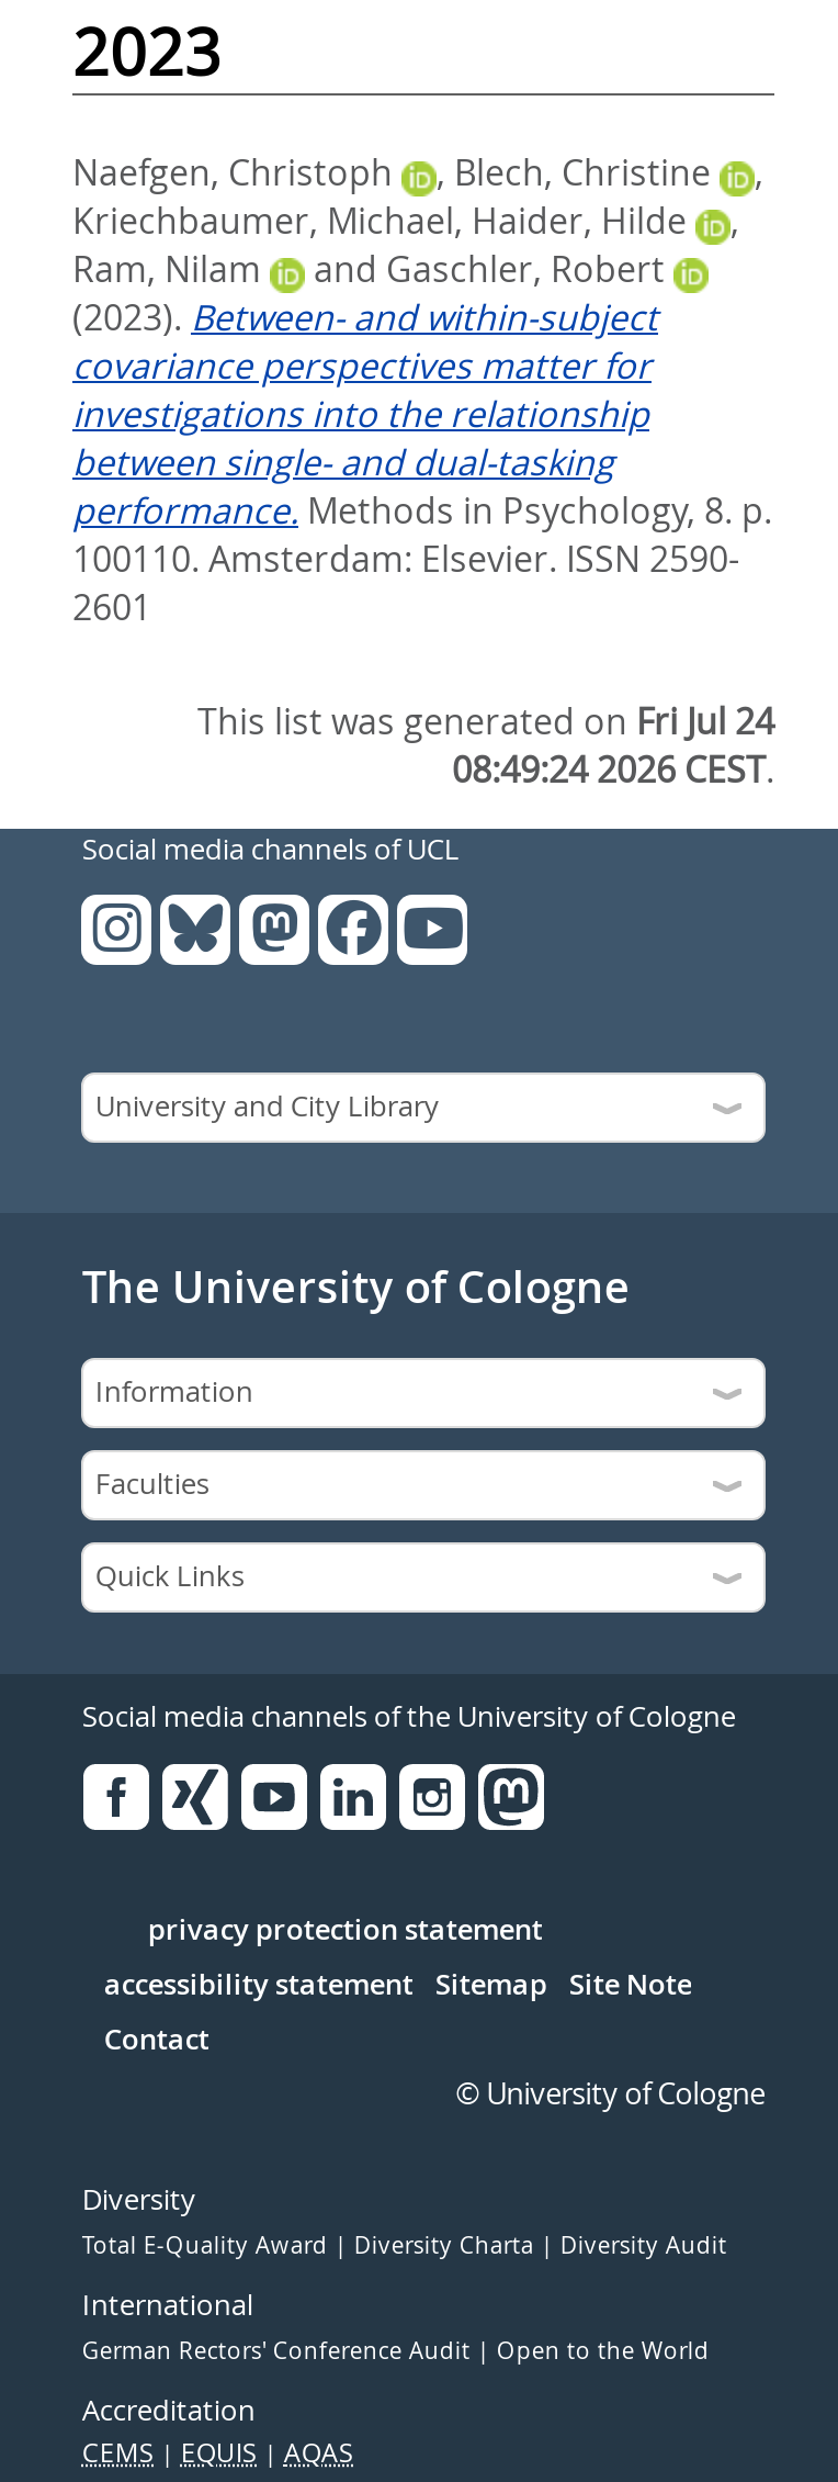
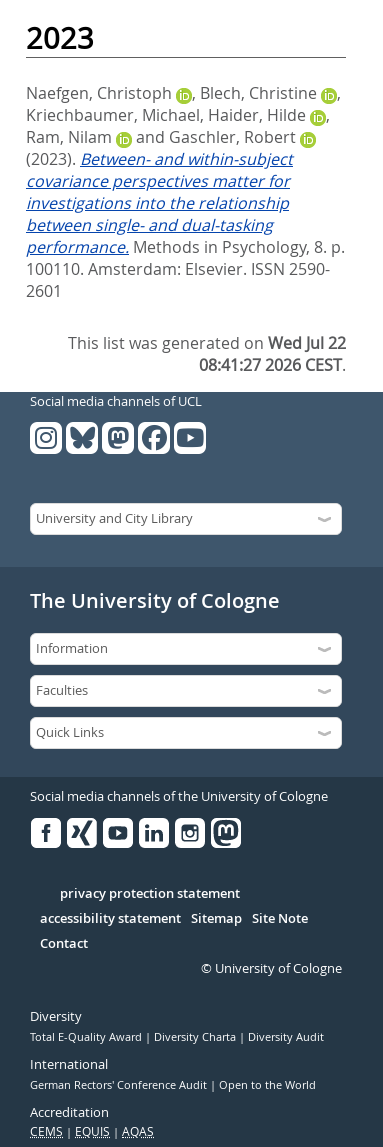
[197,697,774,745] This list was generated on Fri Jul 24 -> [68,332,346,354] This list was generated on Wed Jul 22
[452,745,774,793] 08:49:24 2026 CEST. -> [199,354,346,376] 08:41:27 2026 CEST.

